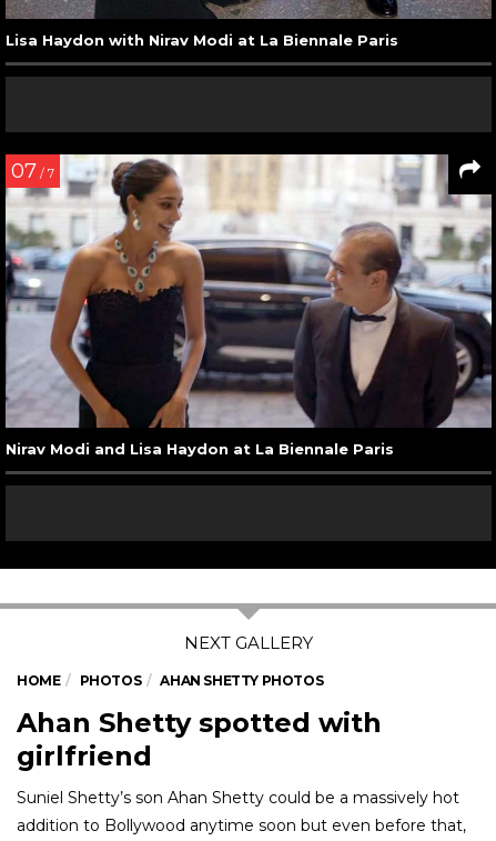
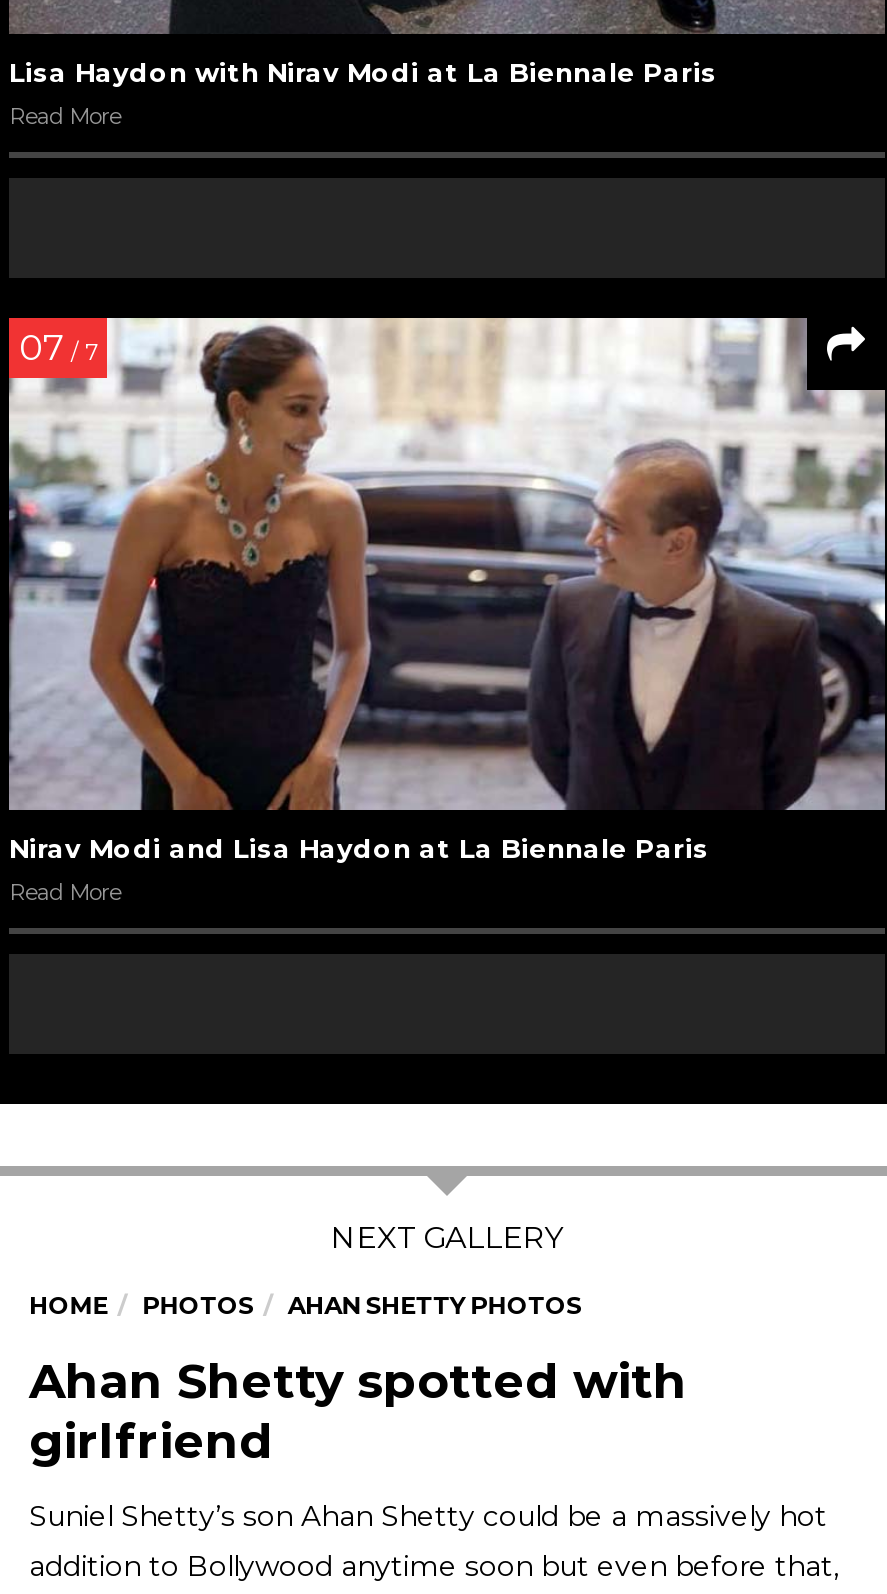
none -> [9,102,121,130] Read More
none -> [9,879,121,907] Read More

